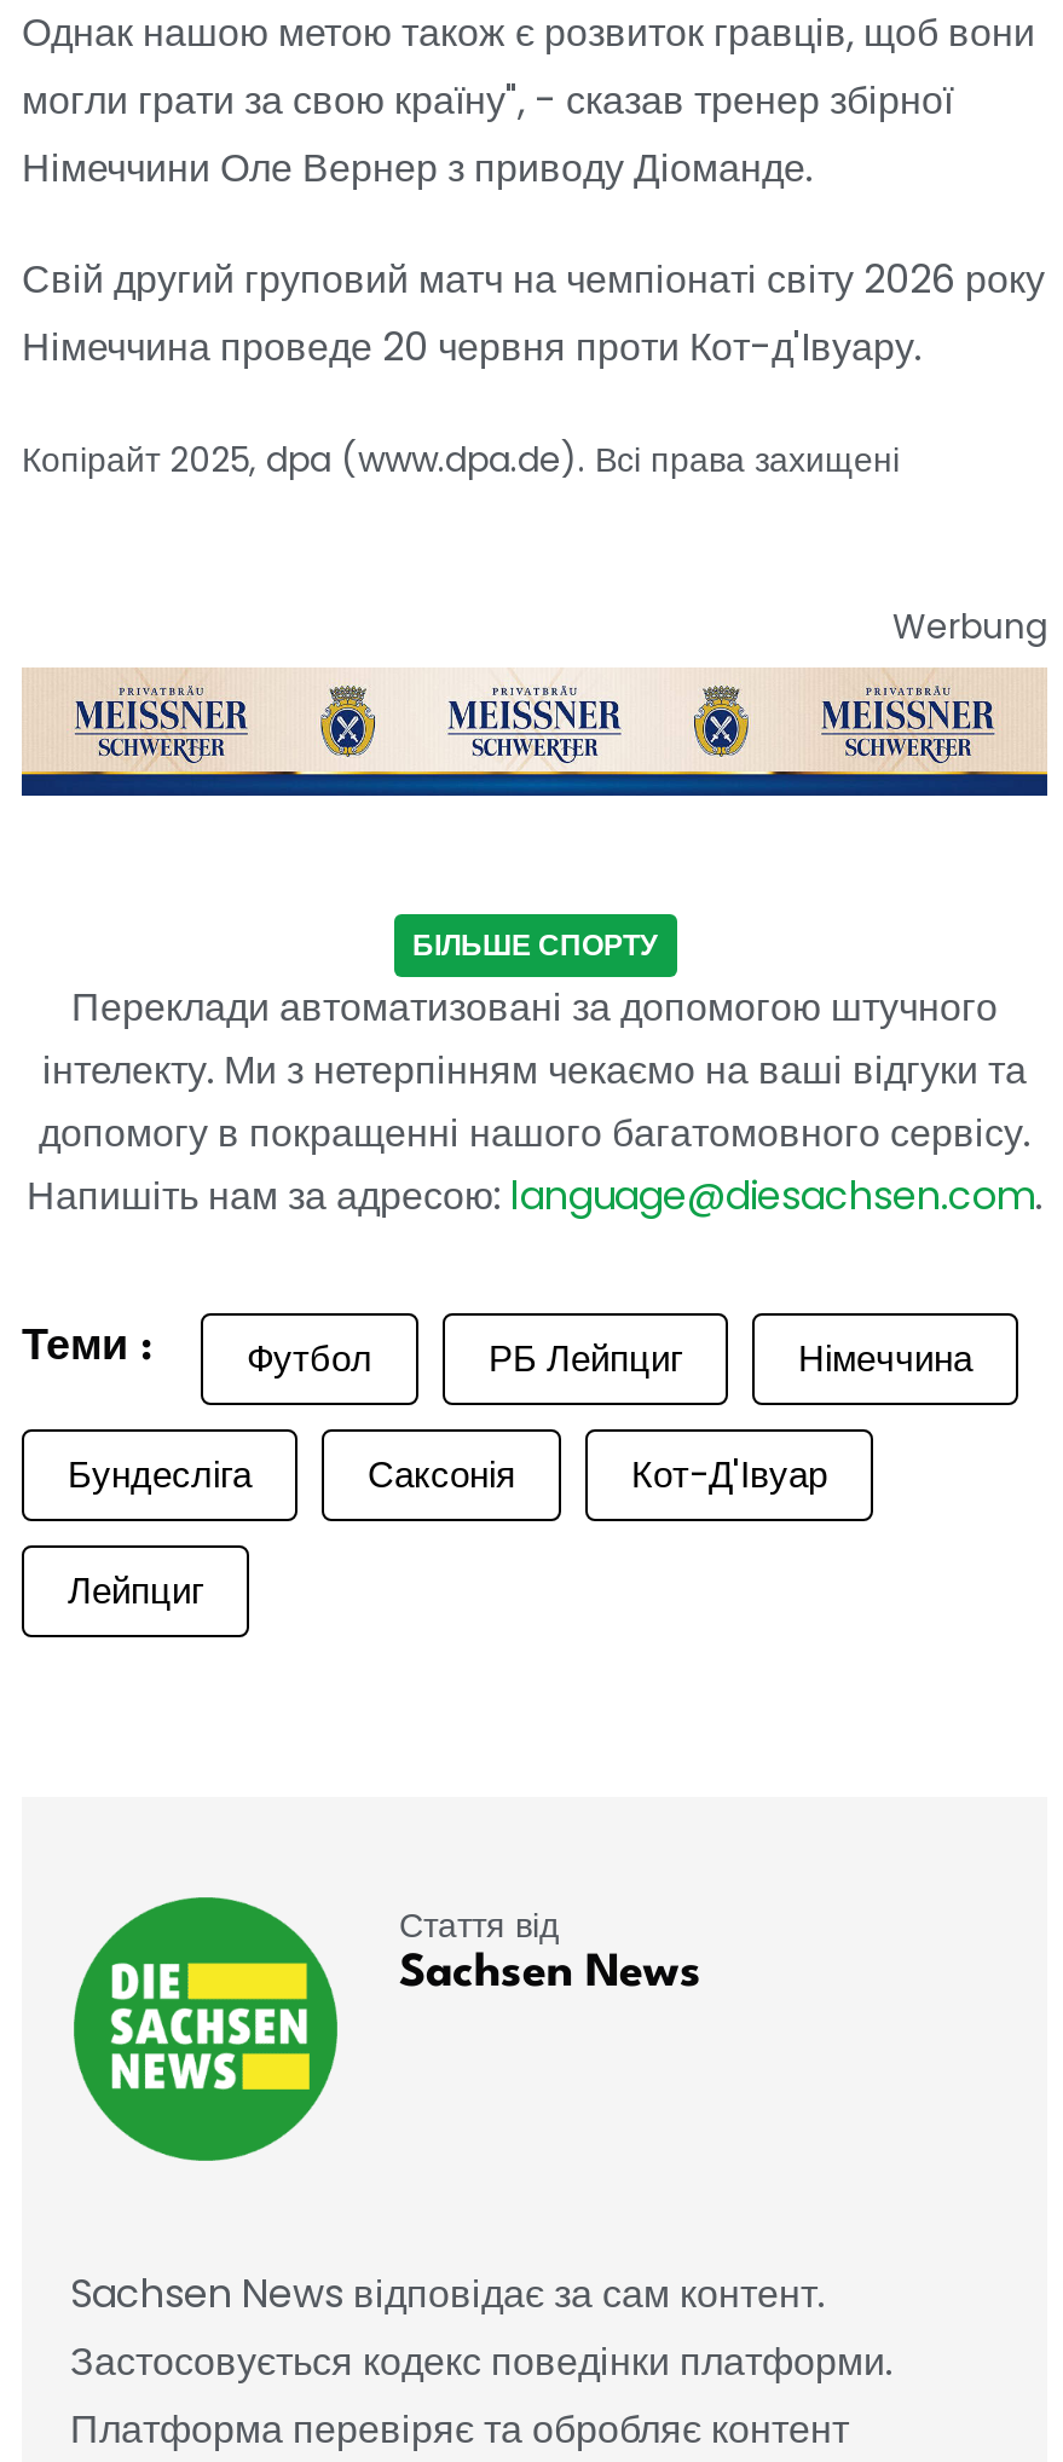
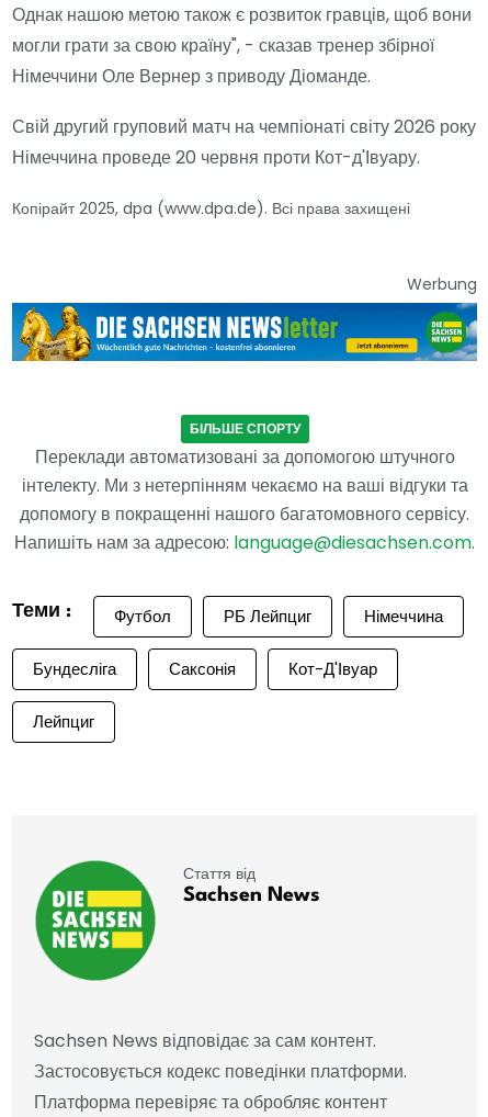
[19,667,1050,798] [image] -> [11,302,478,362] [image]

